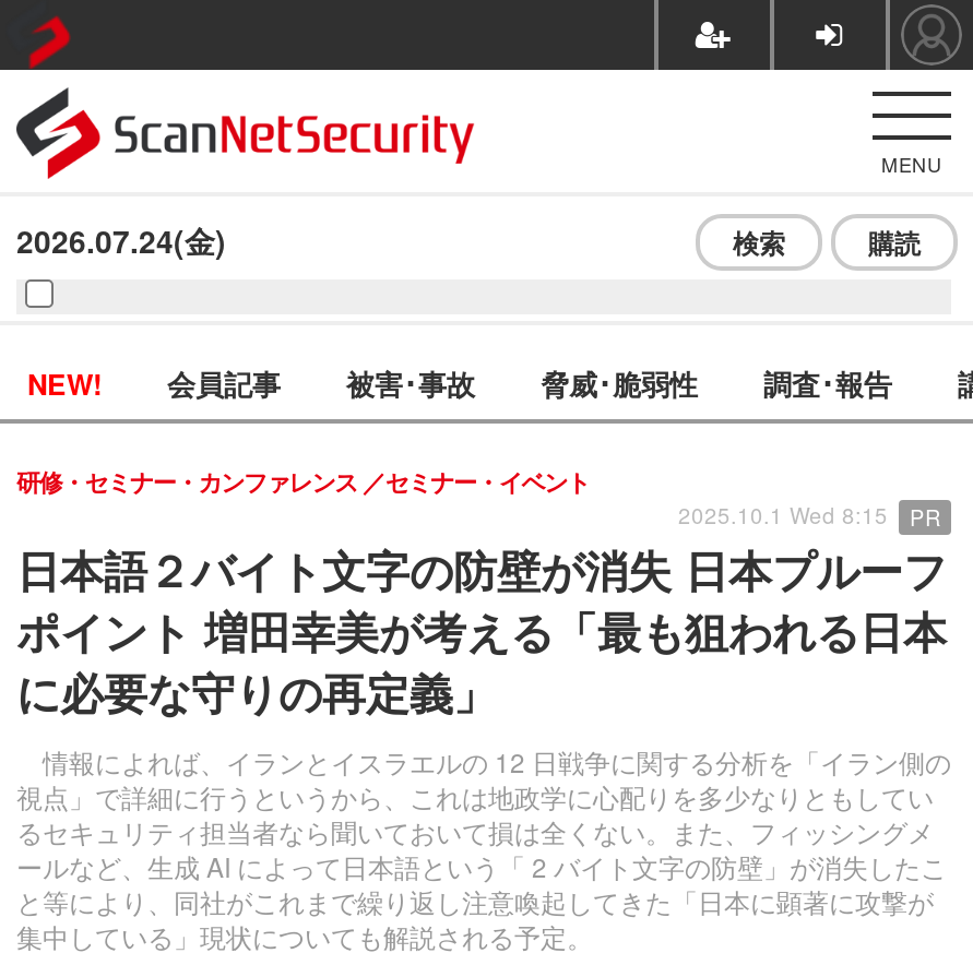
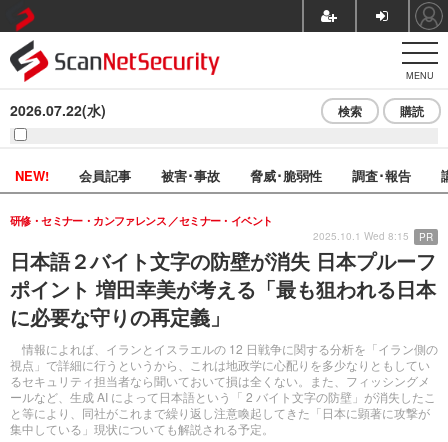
[16,218,226,262] 2026.07.24(金) -> [10,100,106,120] 2026.07.22(水)

